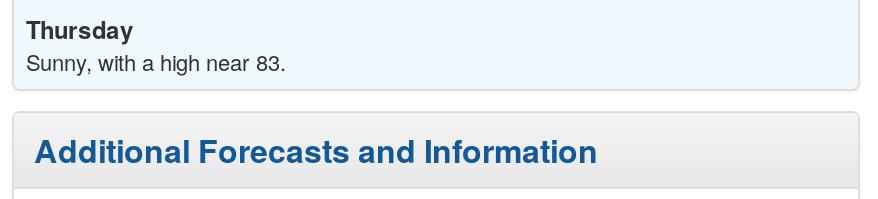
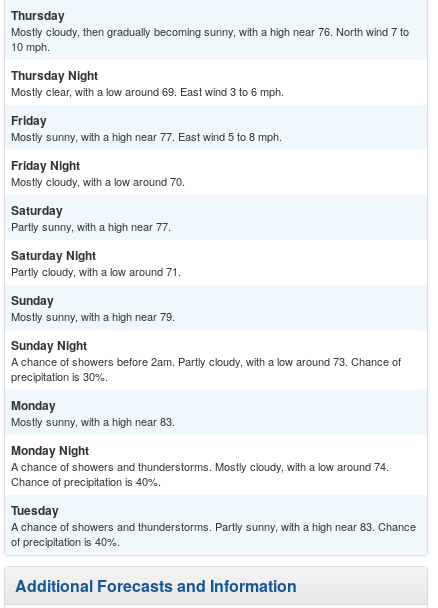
[26,46,286,78] Sunny, with a high near 83. -> [11,23,416,549] Mostly cloudy, then gradually becoming sunny, with a high near 76. North wind 7 to | 10 mph. | Thursday Night | Mostly clear, with a low around 69. East wind 3 to 6 mph. | Friday | Mostly sunny, with a high near 77. East wind 5 to 8 mph. | Friday Night | Mostly cloudy, with a low around 70. | Saturday | Partly sunny, with a high near 77. | Saturday Night | Partly cloudy, with a low around 71. | Sunday | Mostly sunny, with a high near 79. | Sunday Night | A chance of showers before 2am. Partly cloudy, with a low around 73. Chance of | precipitation is 30%. | Monday | Mostly sunny, with a high near 83. | Monday Night | A chance of showers and thunderstorms. Mostly cloudy, with a low around 74. | Chance of precipitation is 40%. | Tuesday | A chance of showers and thunderstorms. Partly sunny, with a high near 83. Chance | of precipitation is 40%.

